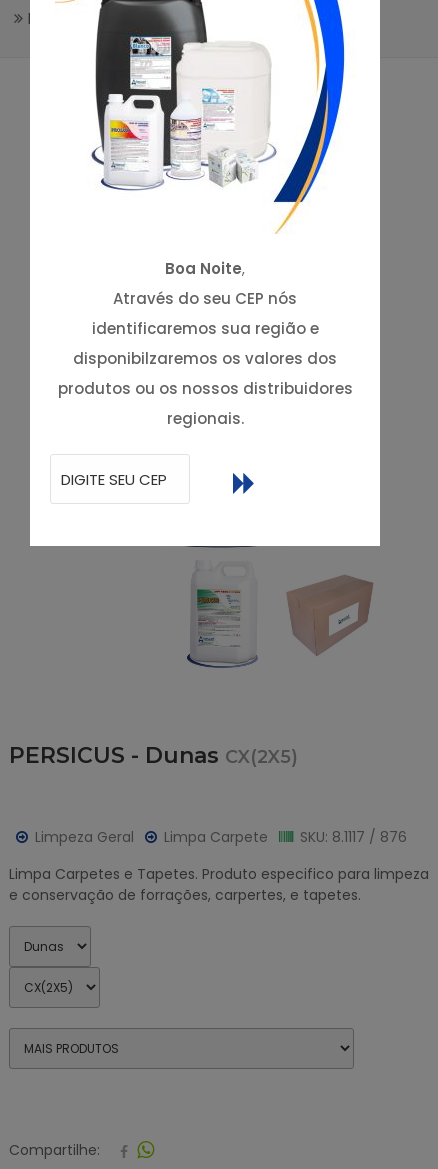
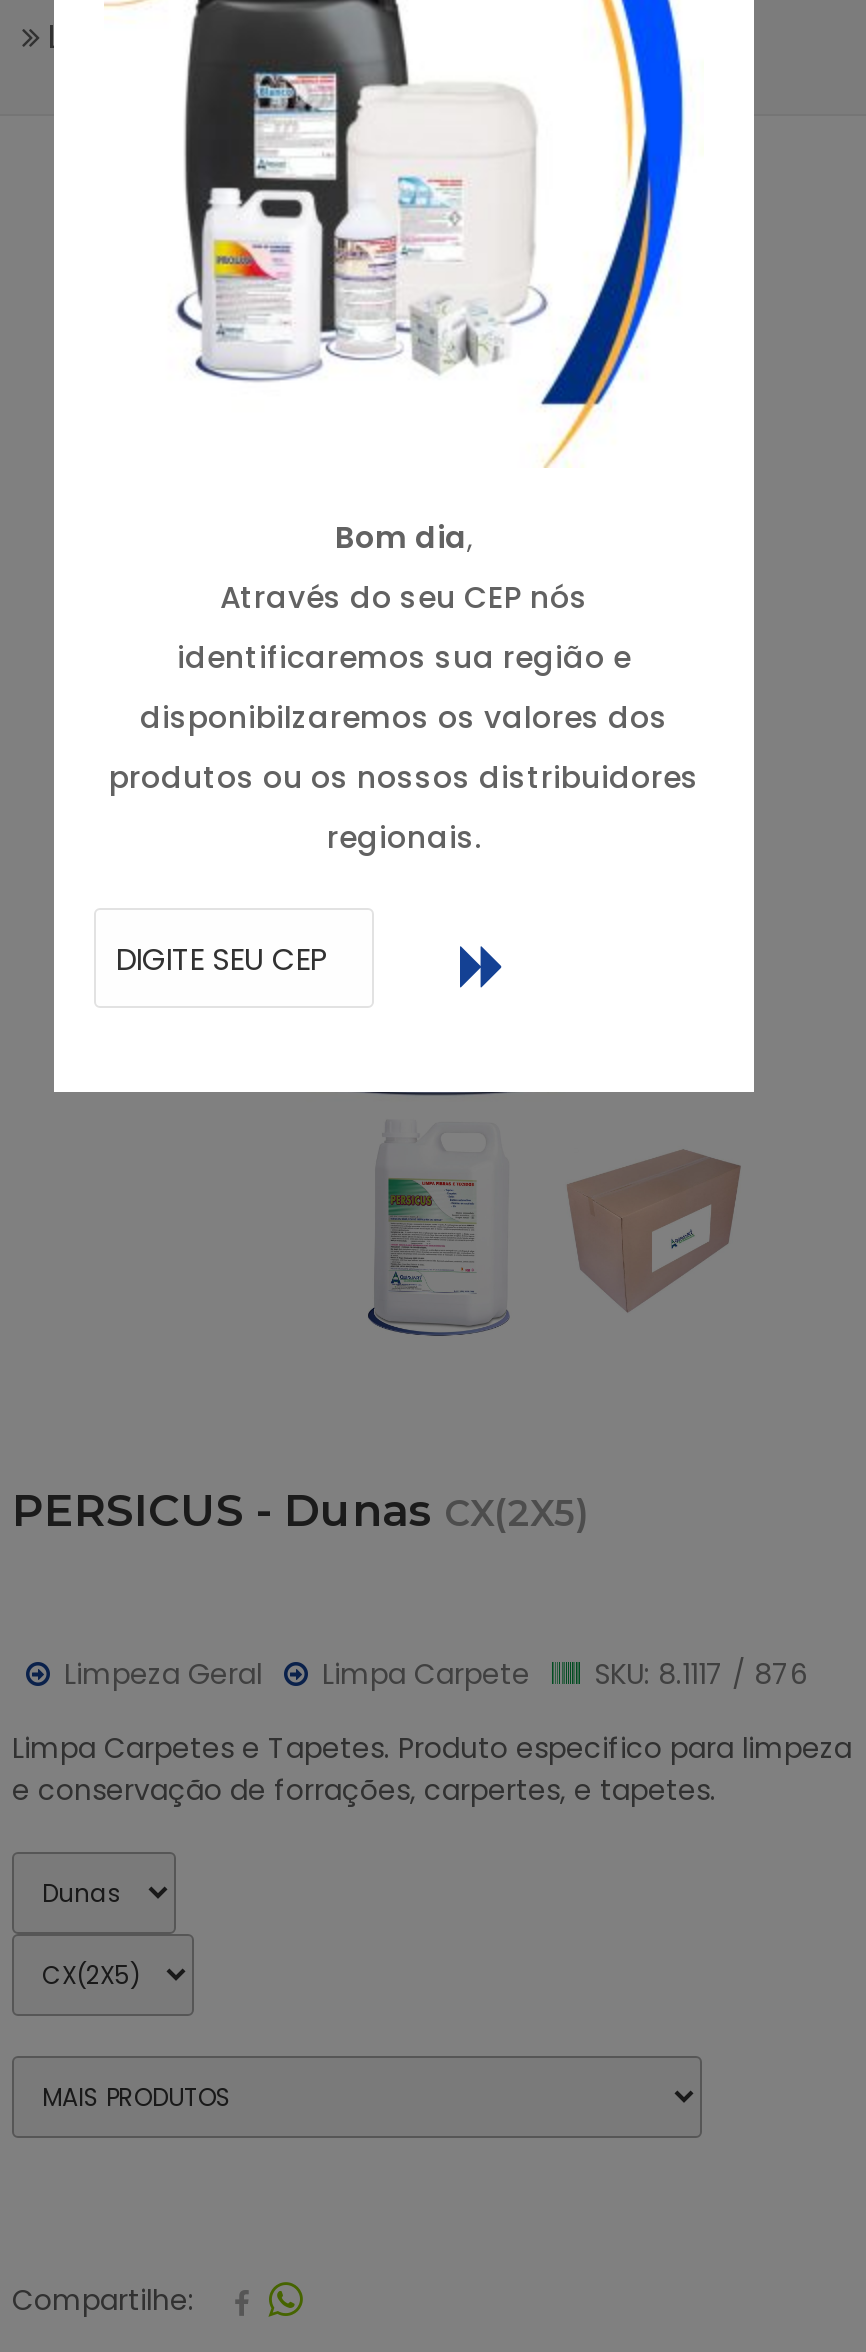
[165,258,245,279] Boa Noite, -> [335,516,473,558] Bom dia,

